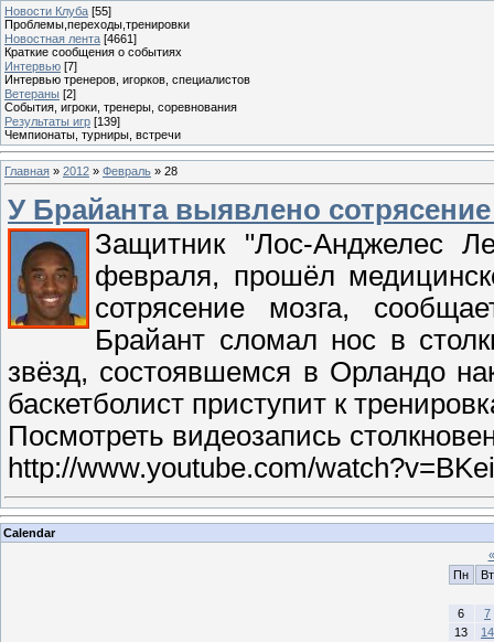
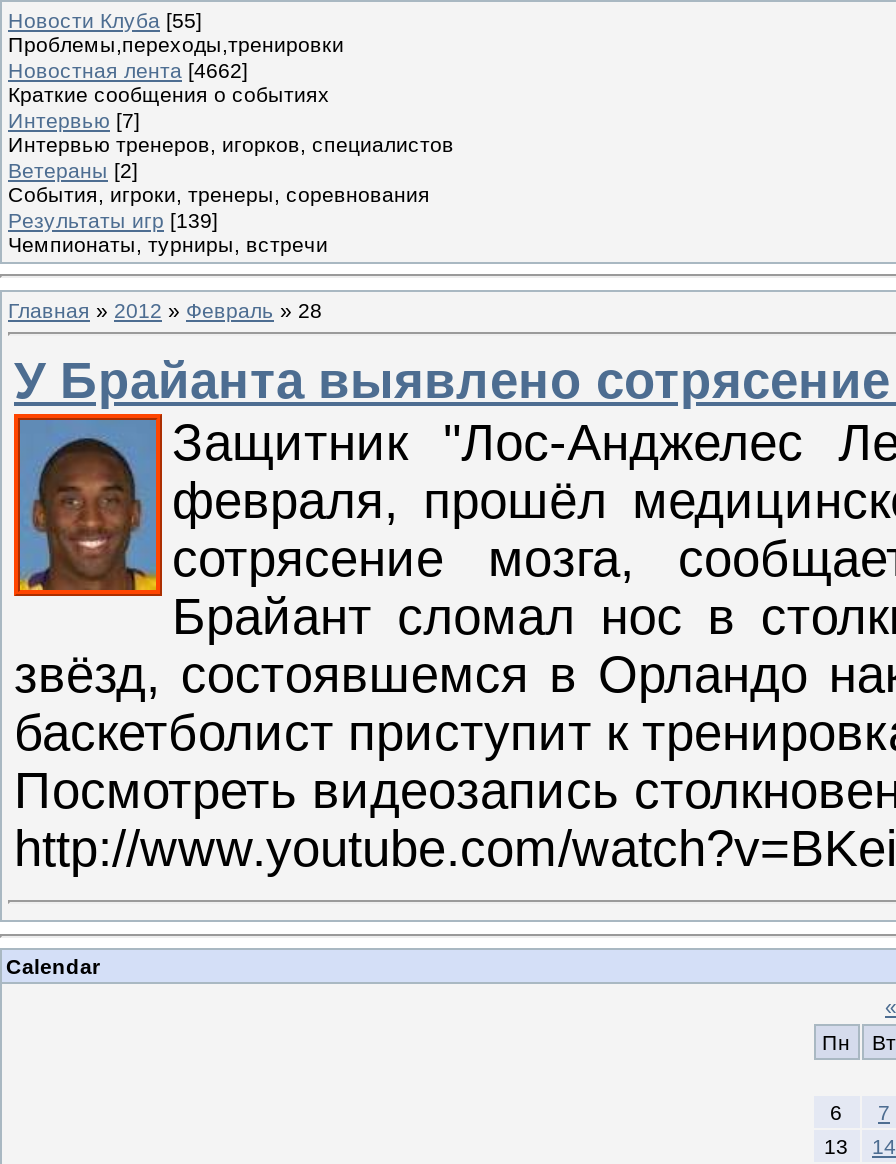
[4,32,137,45] Новостная лента [4661] -> [8,58,248,82] Новостная лента [4662]

